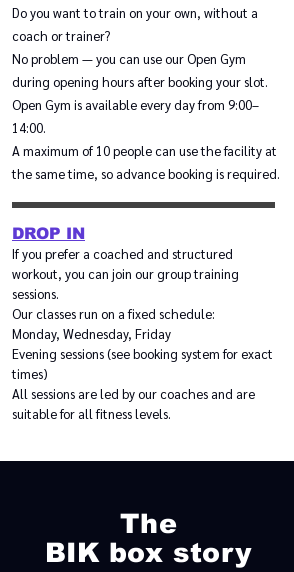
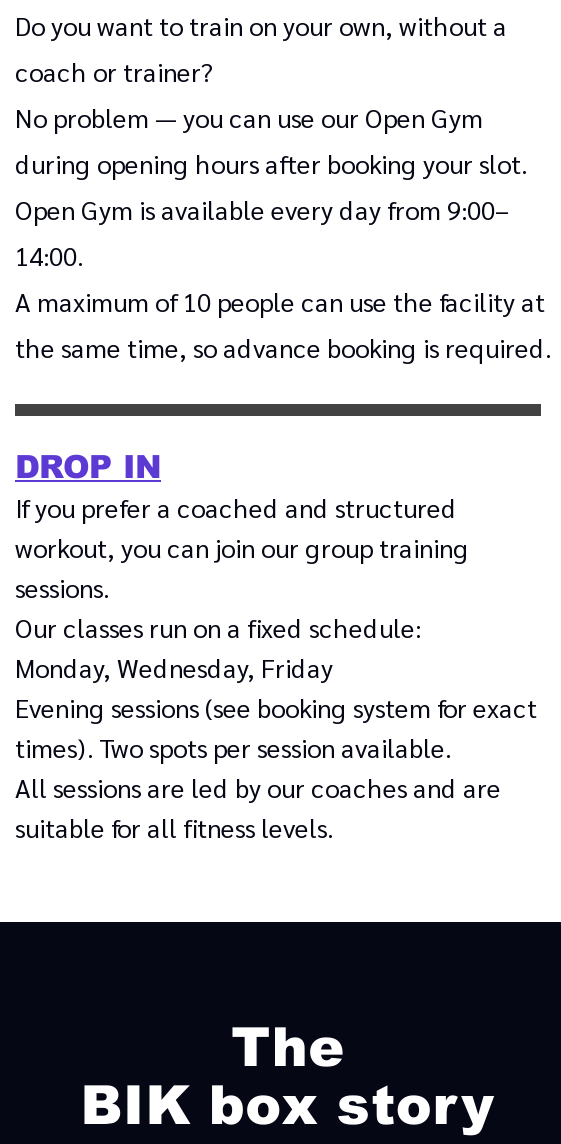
[12,365,48,382] times) -> [15,730,451,764] times). Two spots per session available.

